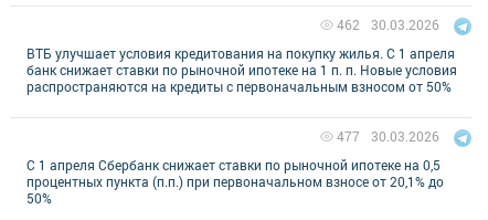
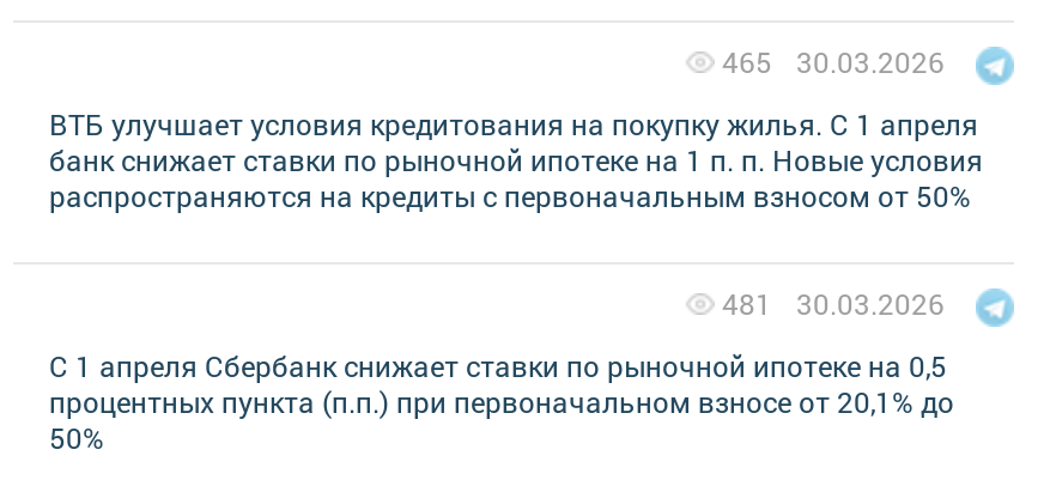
[337,15,439,33] 462 30.03.2026 -> [722,42,945,80] 465 30.03.2026
[337,127,439,145] 477 30.03.2026 -> [722,283,945,322] 481 30.03.2026

